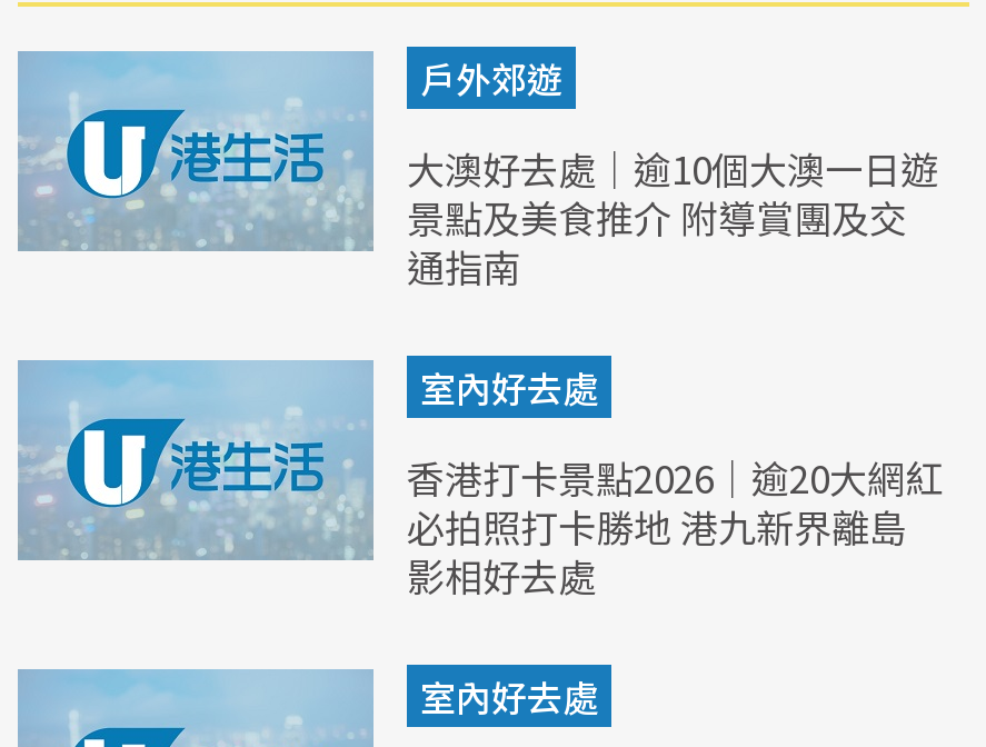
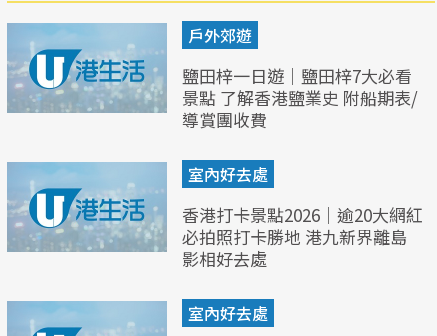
[407,141,938,294] 大澳好去處｜逾10個大澳一日遊 | 景點及美食推介 附導賞團及交 | 通指南 -> [182,63,418,132] 鹽田梓一日遊｜鹽田梓7大必看 | 景點 了解香港鹽業史 附船期表/ | 導賞團收費

